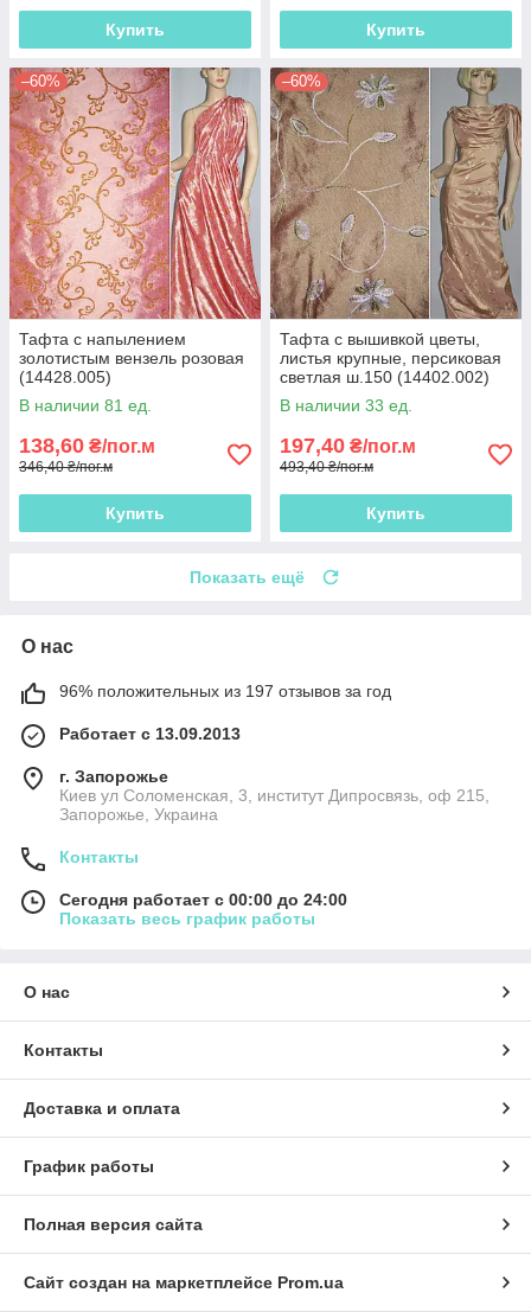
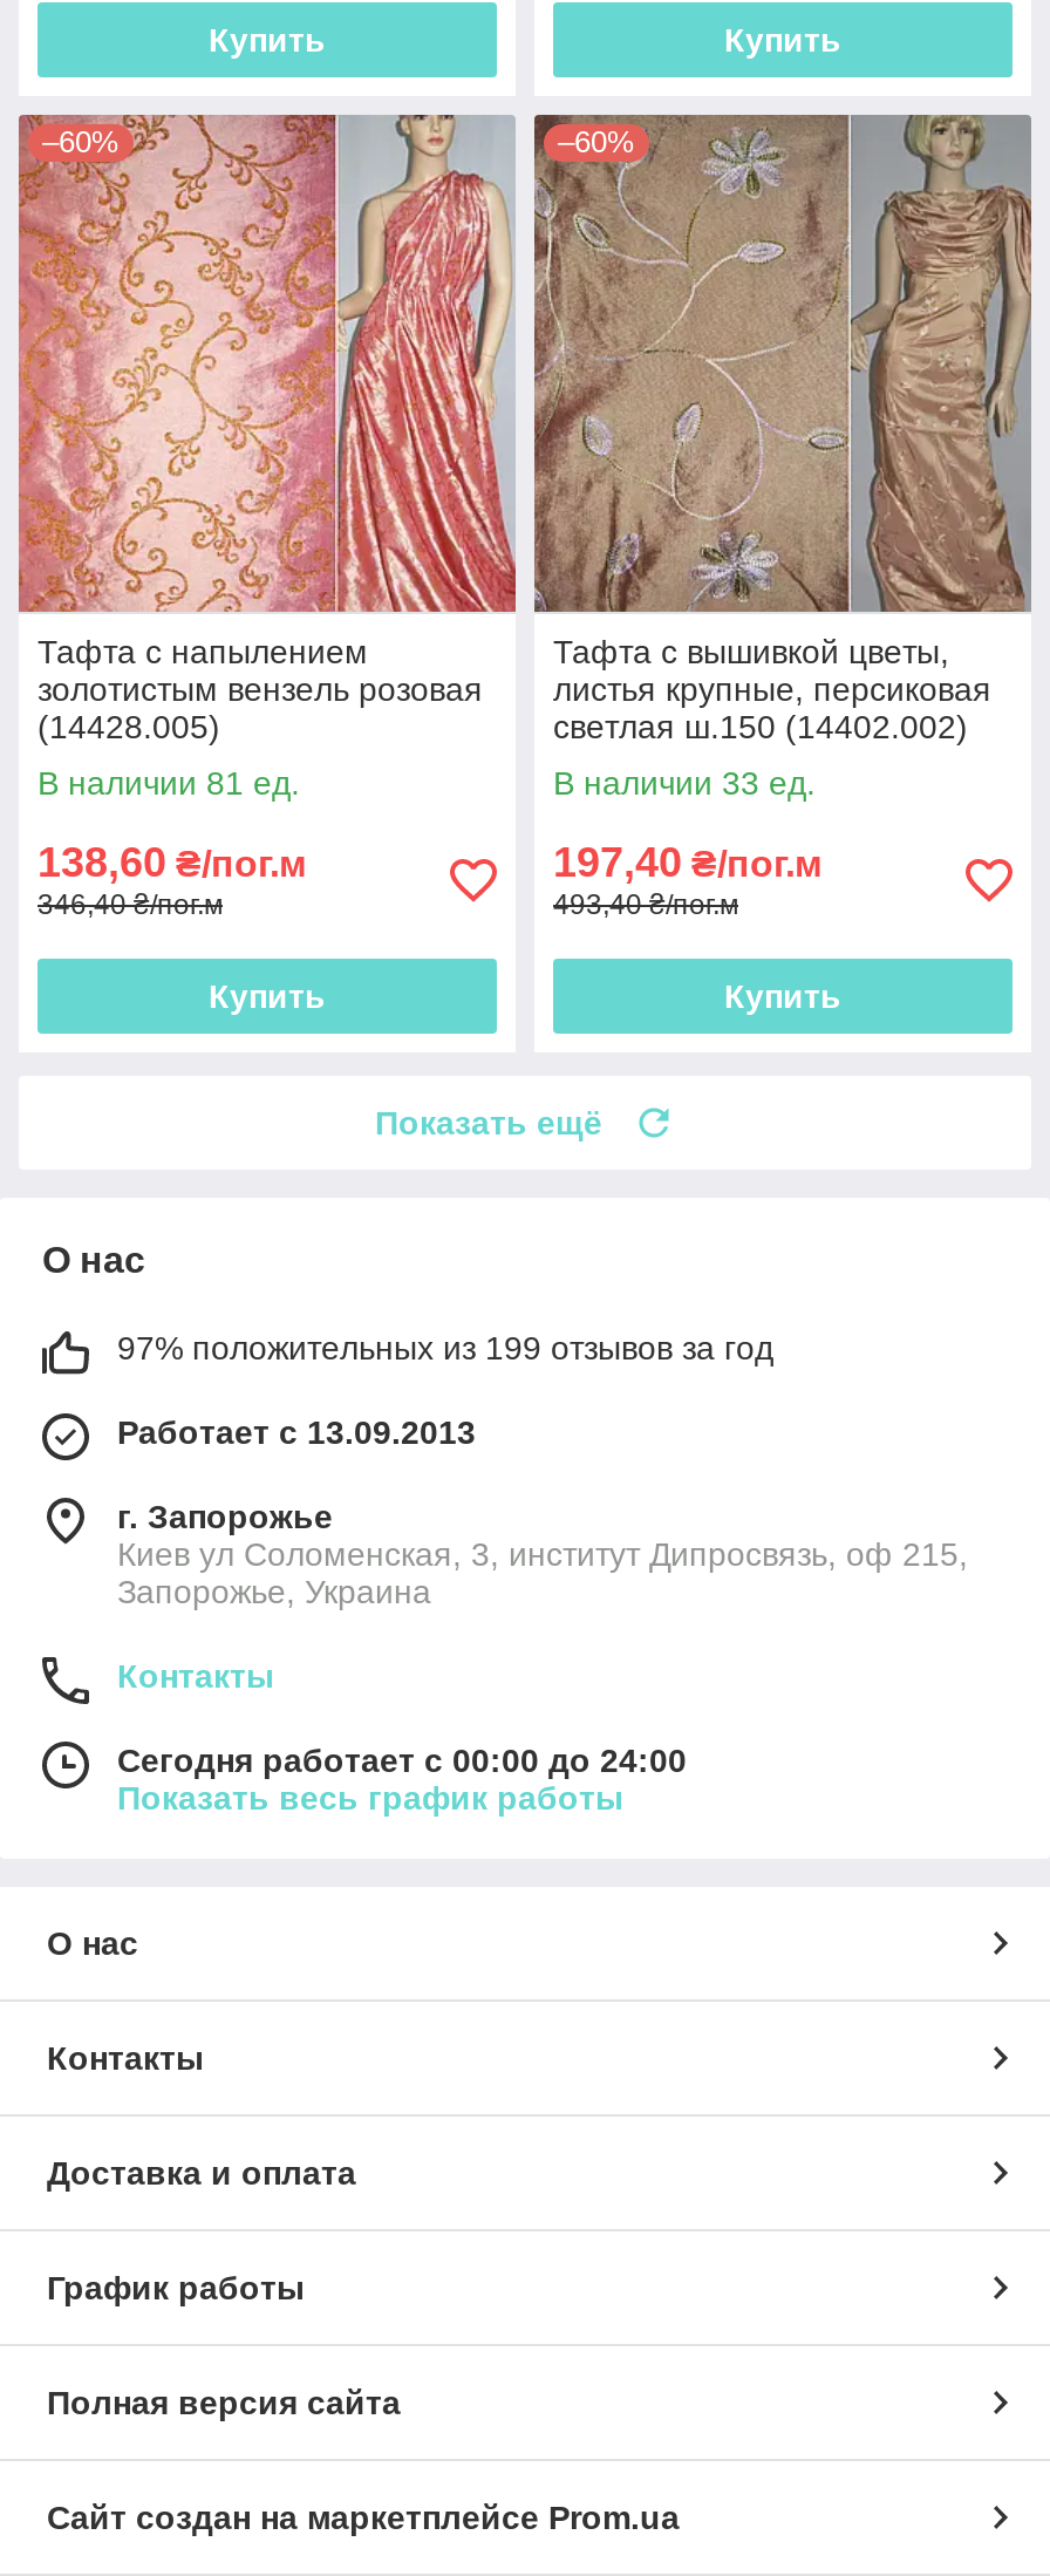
[59,682,391,701] 96% положительных из 197 отзывов за год -> [117,1330,773,1367] 97% положительных из 199 отзывов за год

